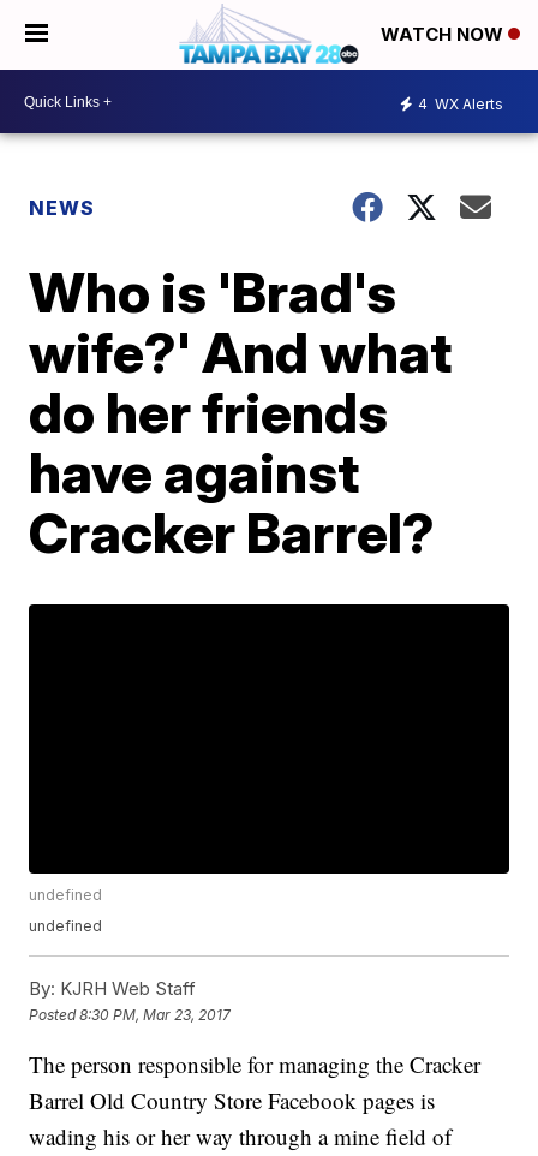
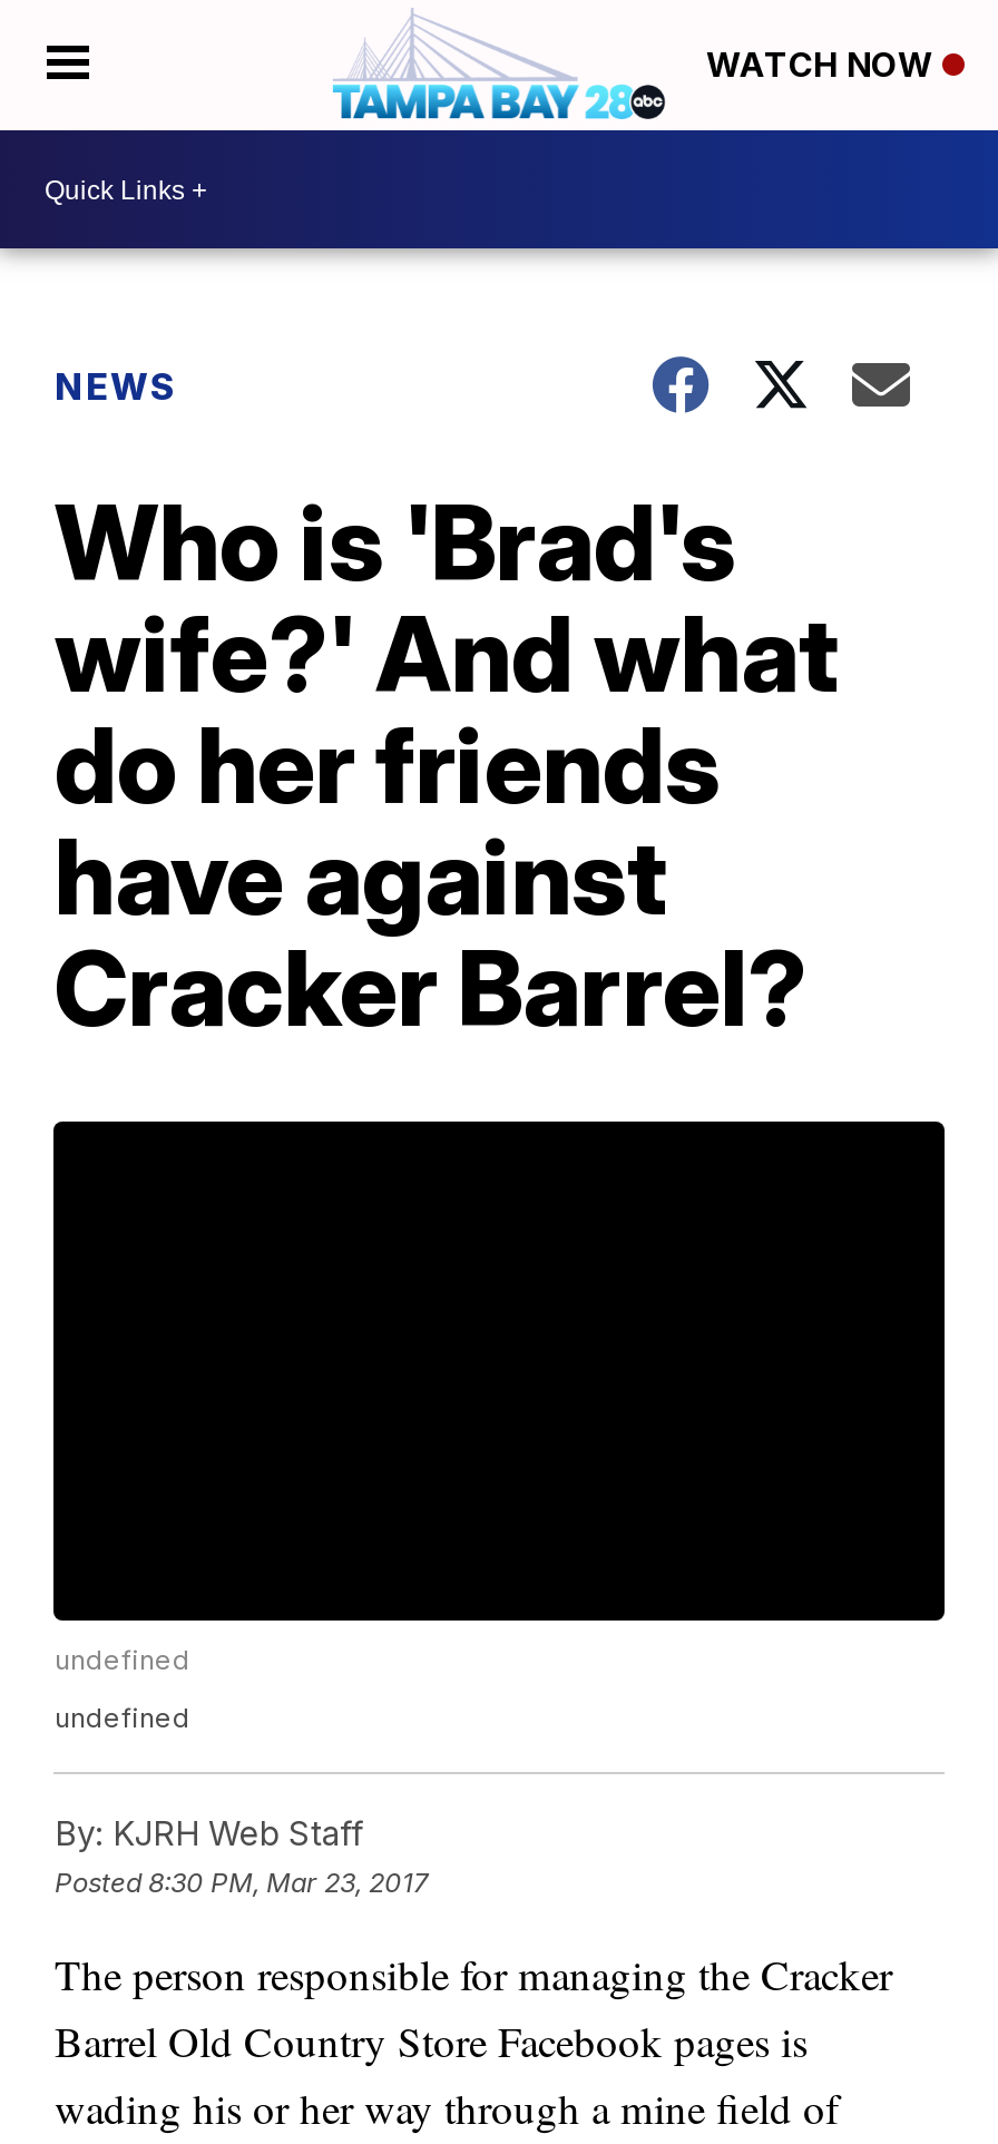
[418,94,503,112] 4 WX Alerts -> none

